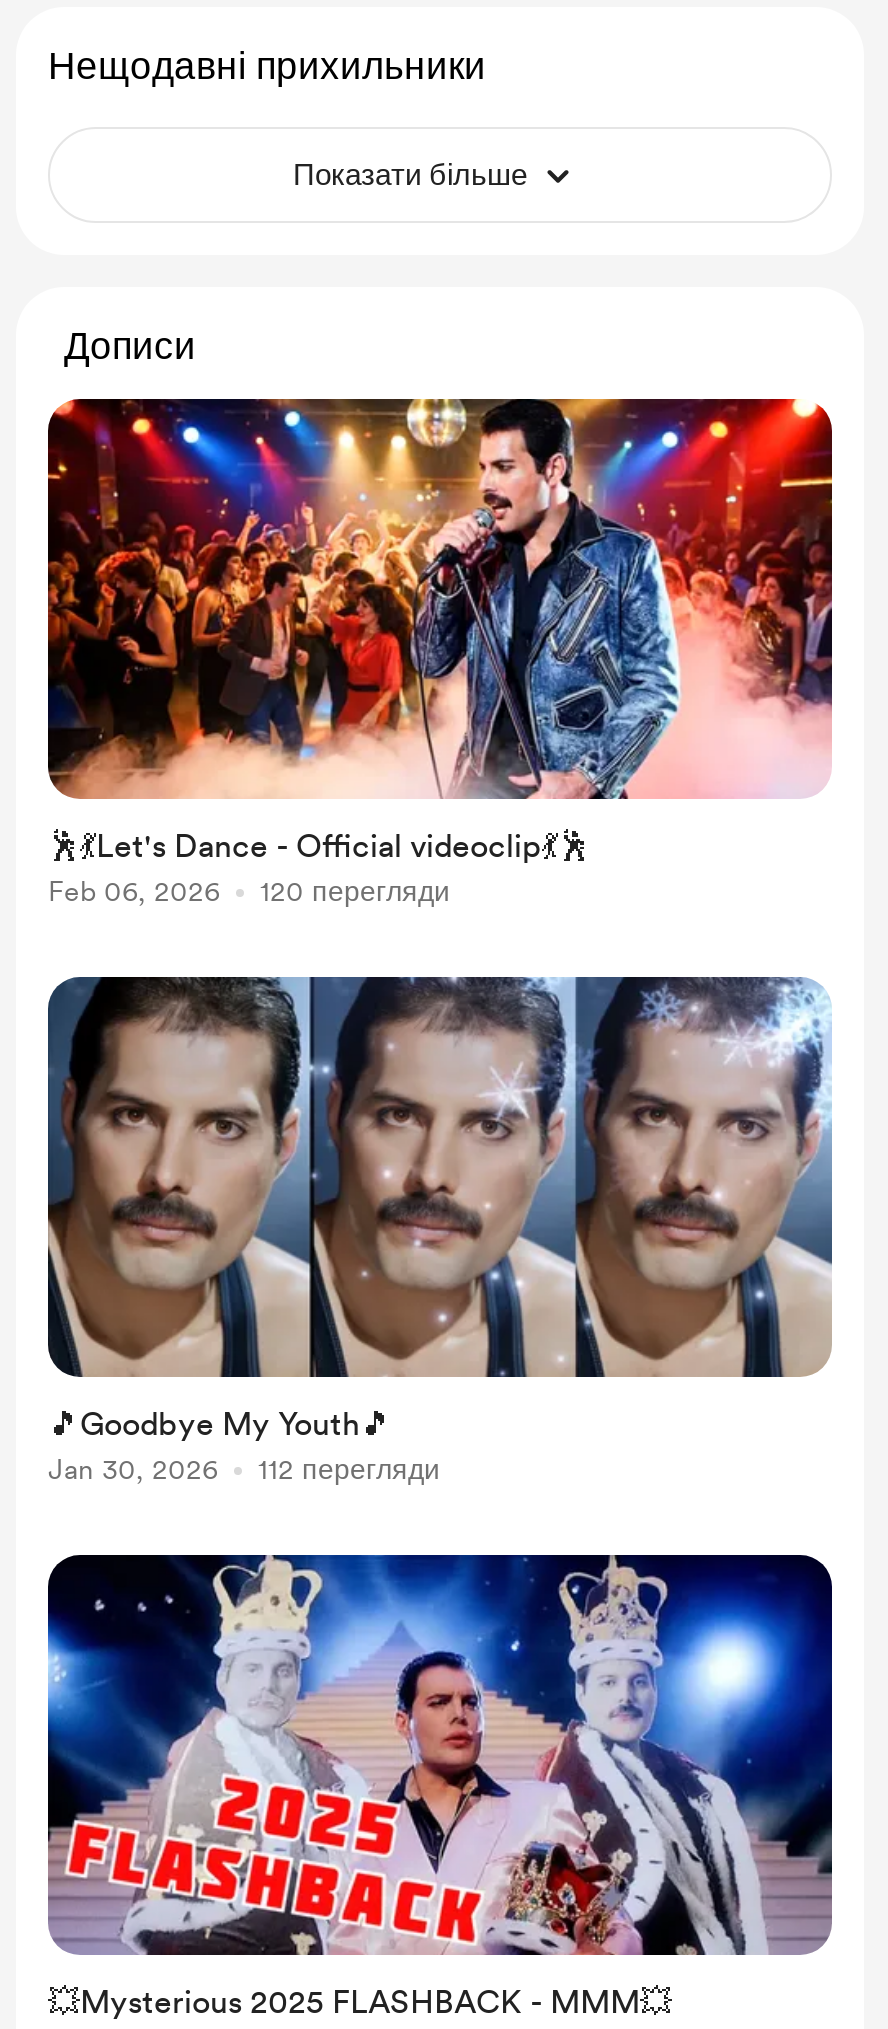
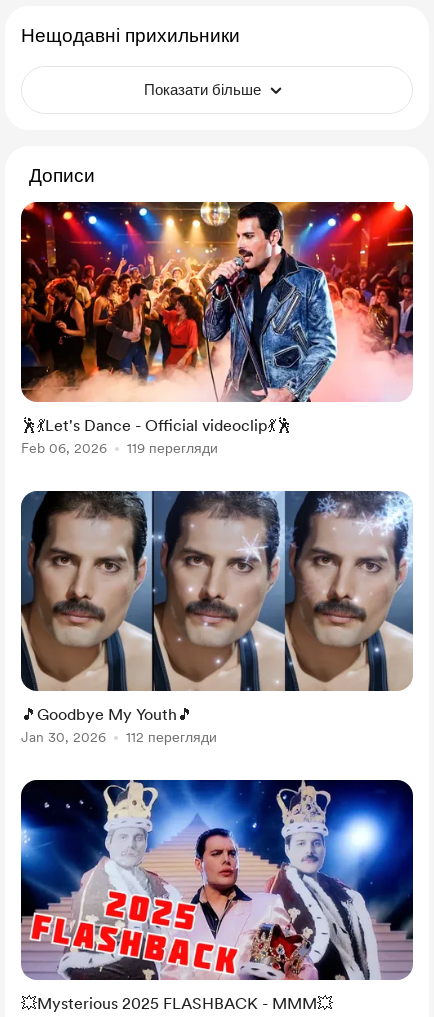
[48,875,450,907] Feb 06, 2026 120 перегляди -> [21,440,218,456] Feb 06, 2026 119 перегляди

